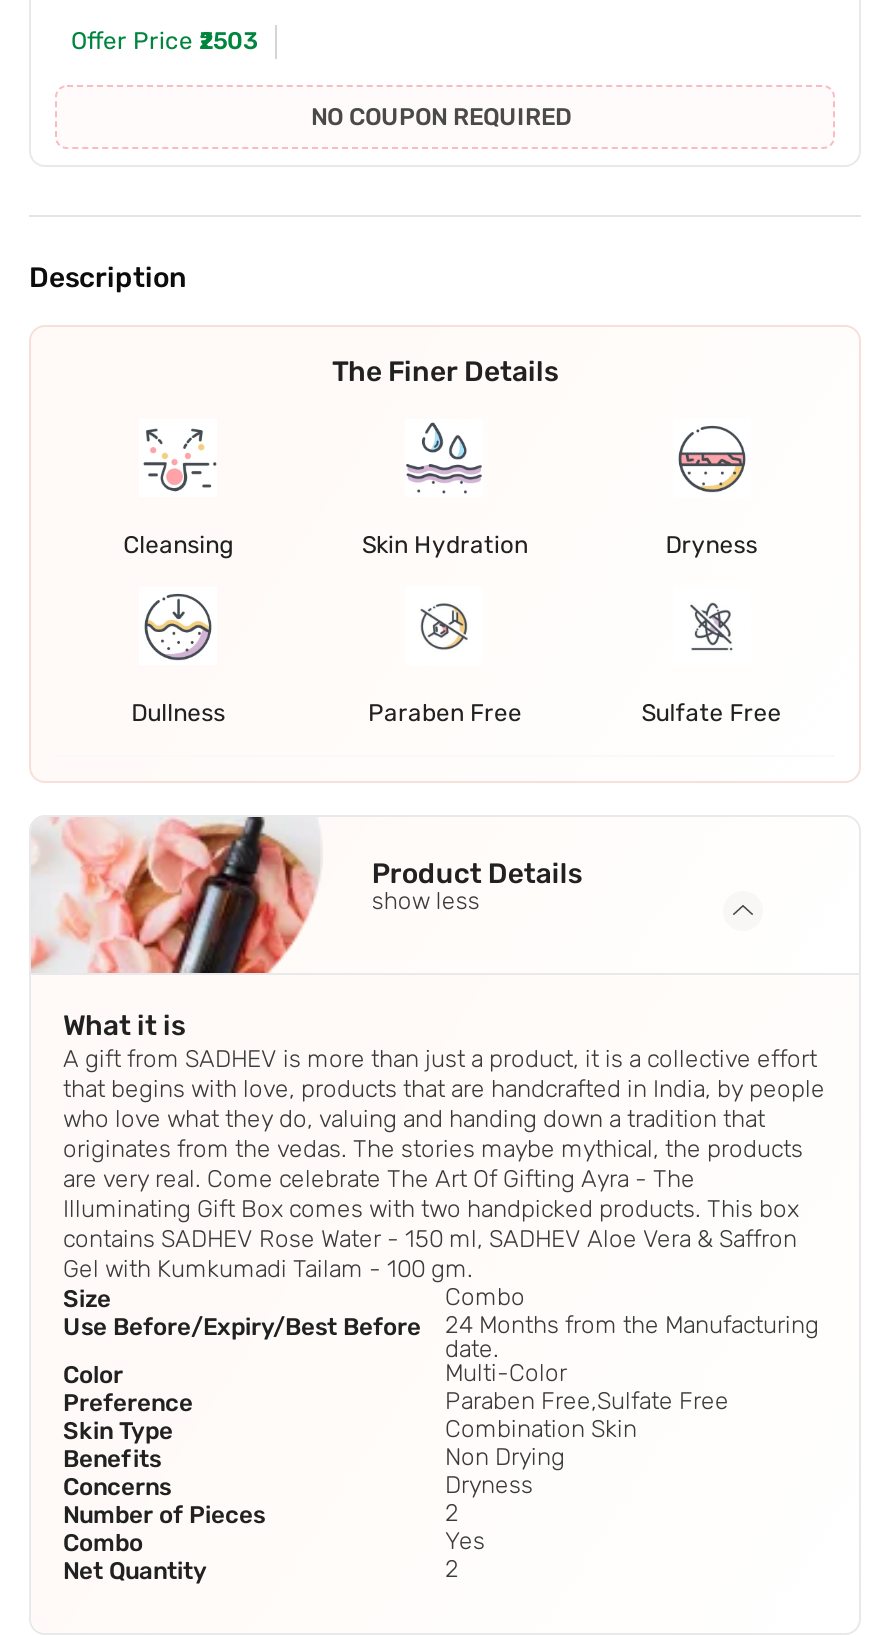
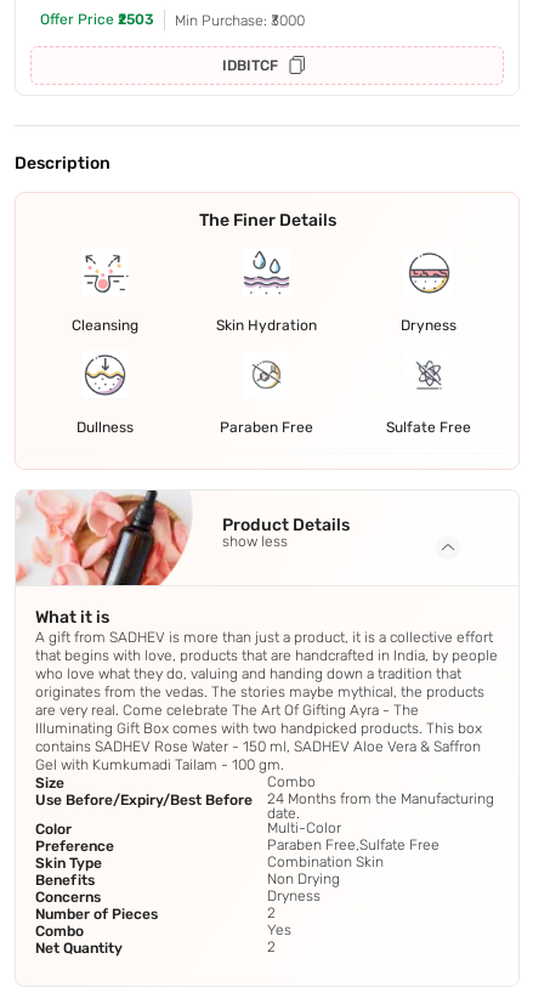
[311,104,571,132] NO COUPON REQUIRED -> [175,12,305,74] Min Purchase: ₹3000 | IDBITCF

